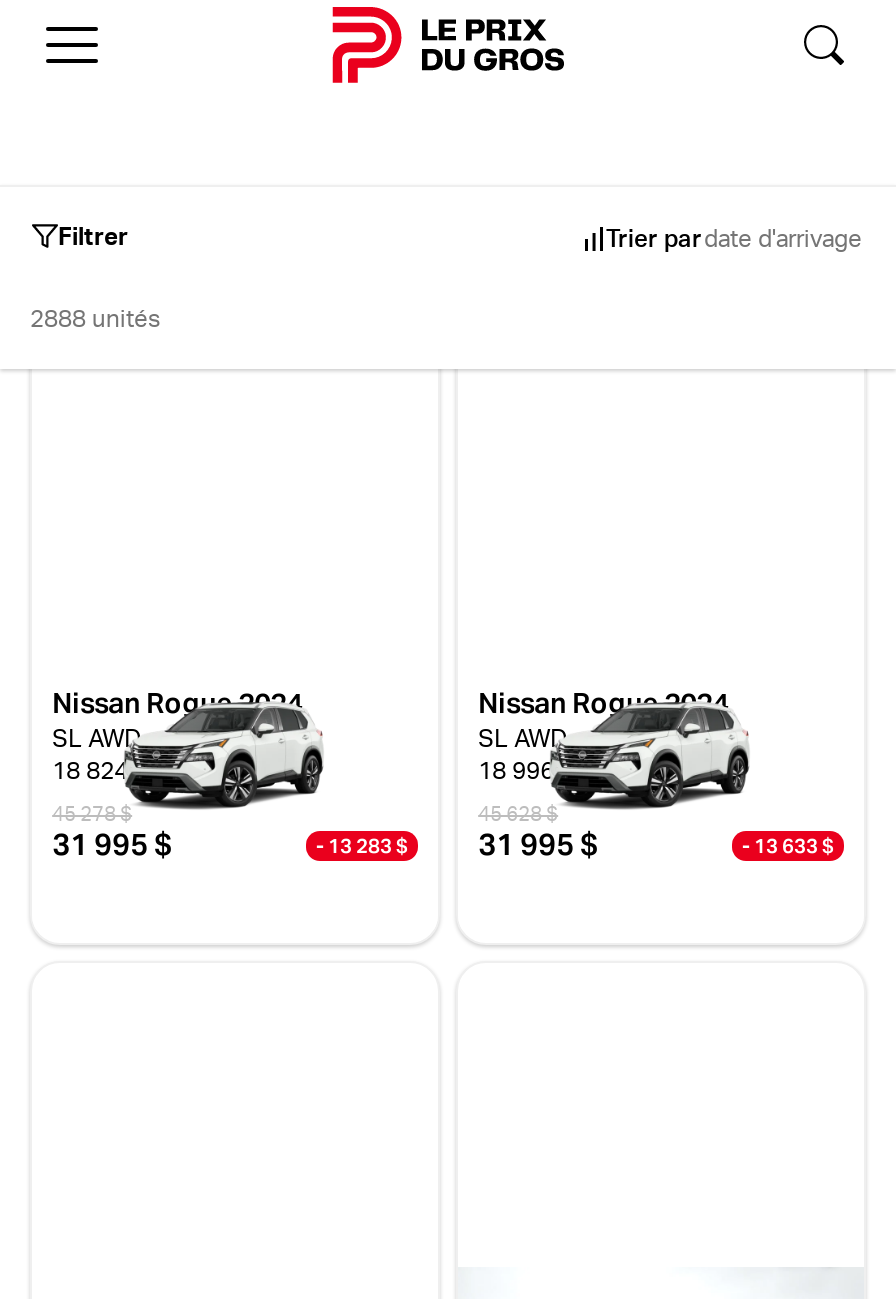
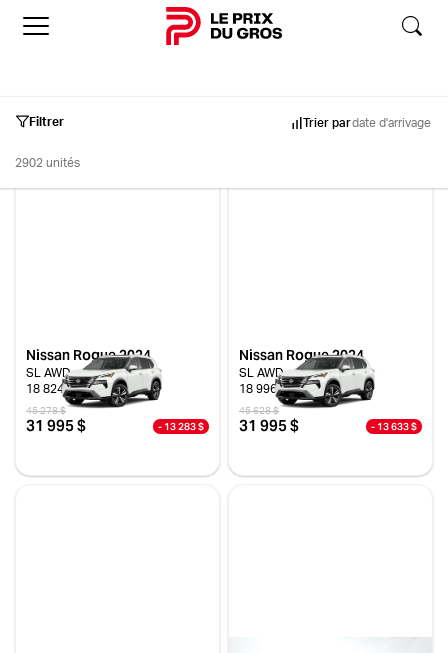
[30,306,160,330] 2888 unités -> [15,156,80,168] 2902 unités

